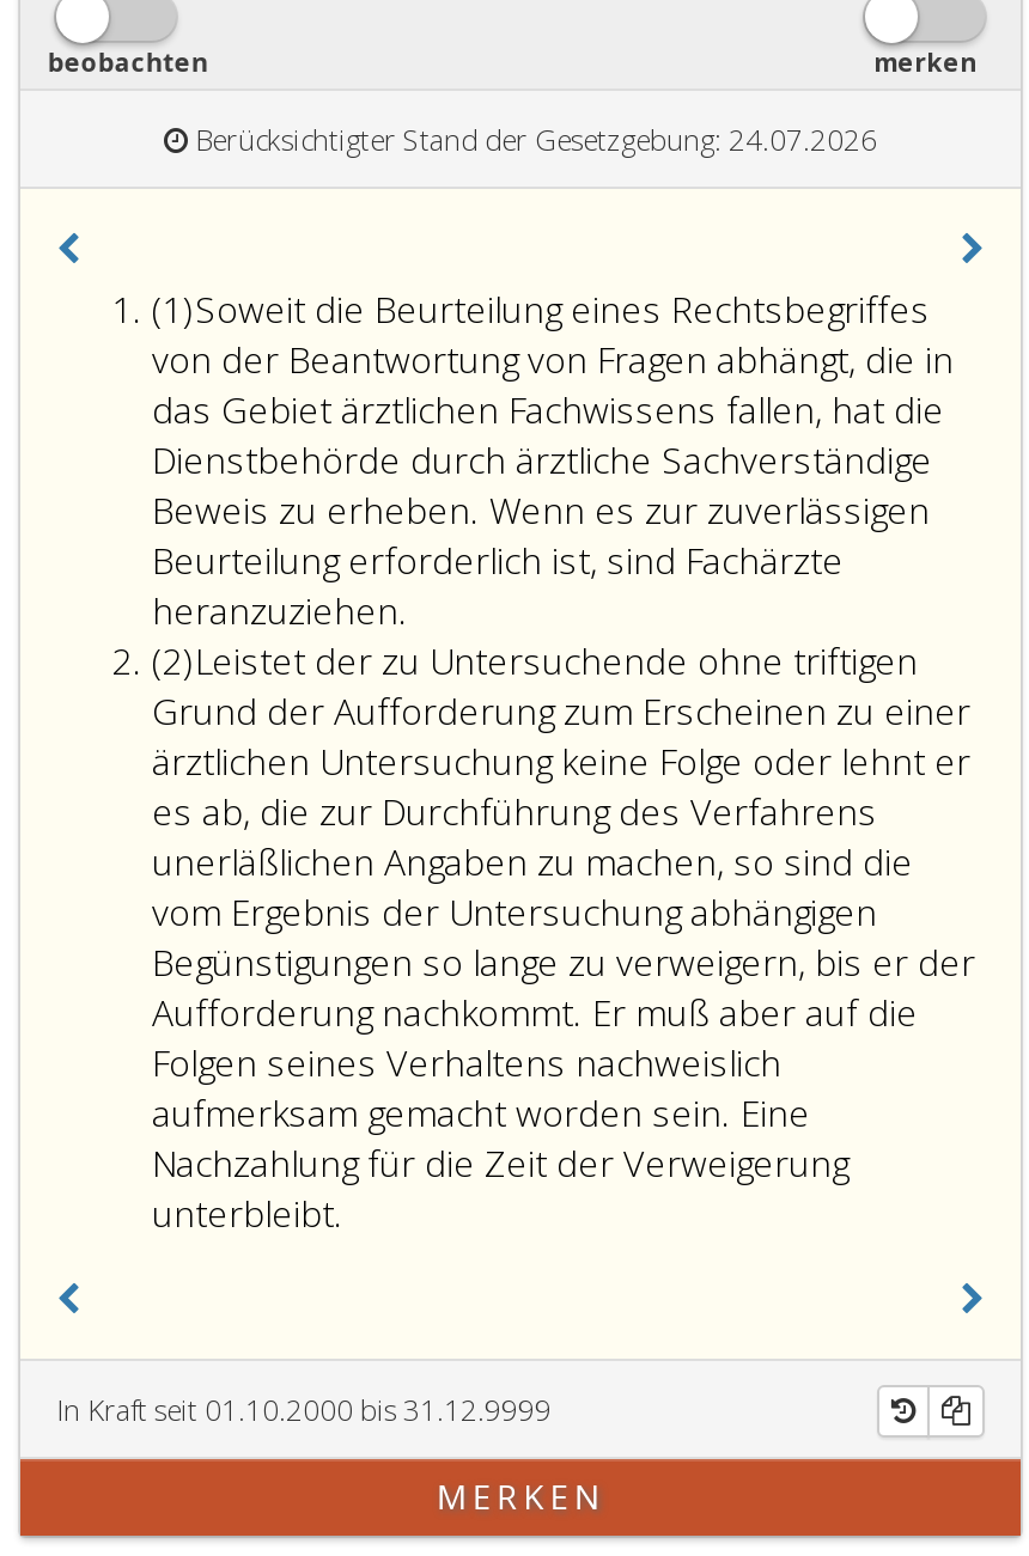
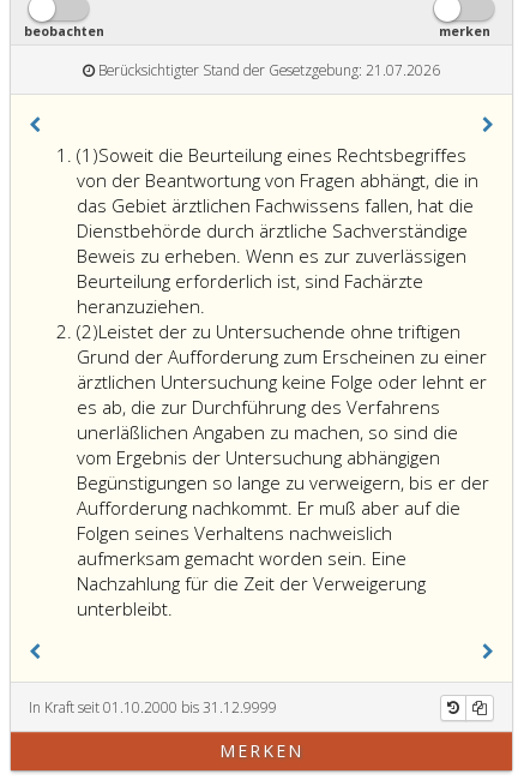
[188,120,877,158] Berücksichtigter Stand der Gesetzgebung: 24.07.2026 -> [95,60,440,79] Berücksichtigter Stand der Gesetzgebung: 21.07.2026

